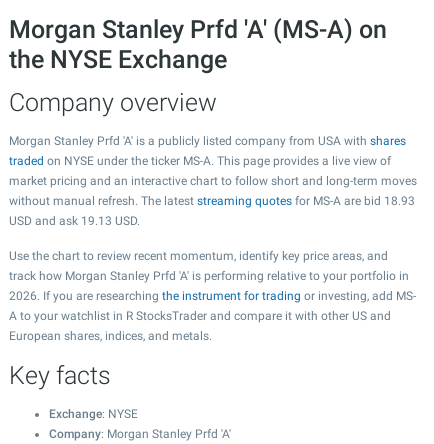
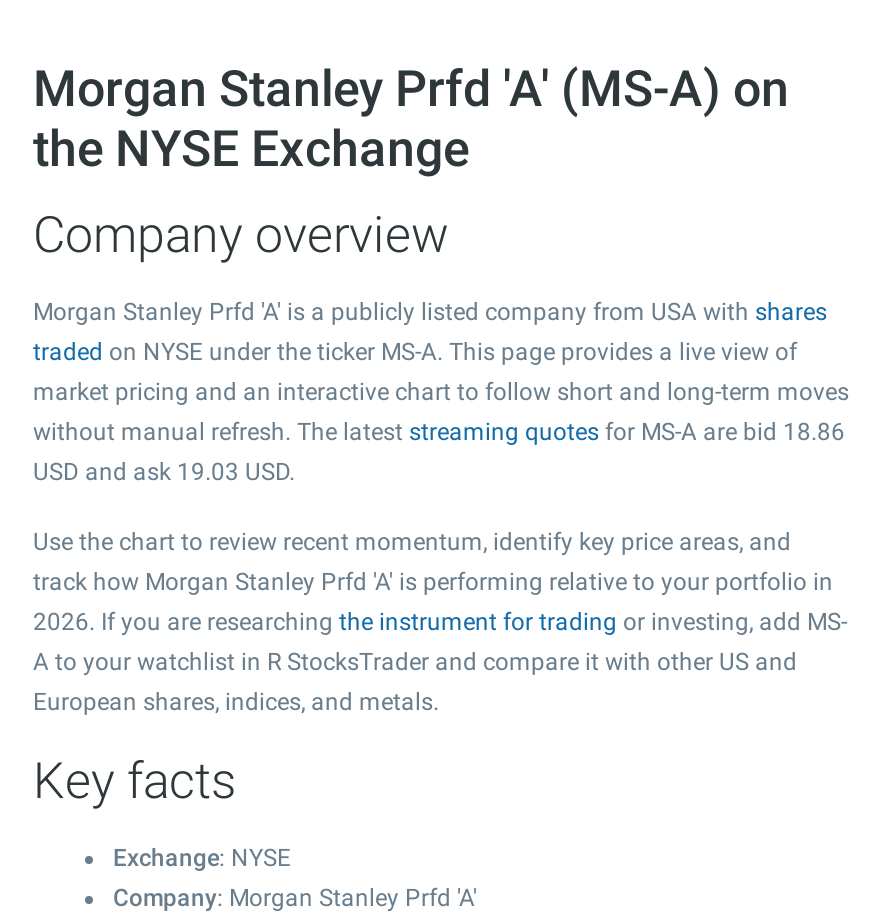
[9,194,415,208] without manual refresh. The latest streaming quotes for MS-A are bid 18.93 -> [33,418,845,446] without manual refresh. The latest streaming quotes for MS-A are bid 18.86
[9,214,140,228] USD and ask 19.13 USD. -> [33,458,295,486] USD and ask 19.03 USD.

